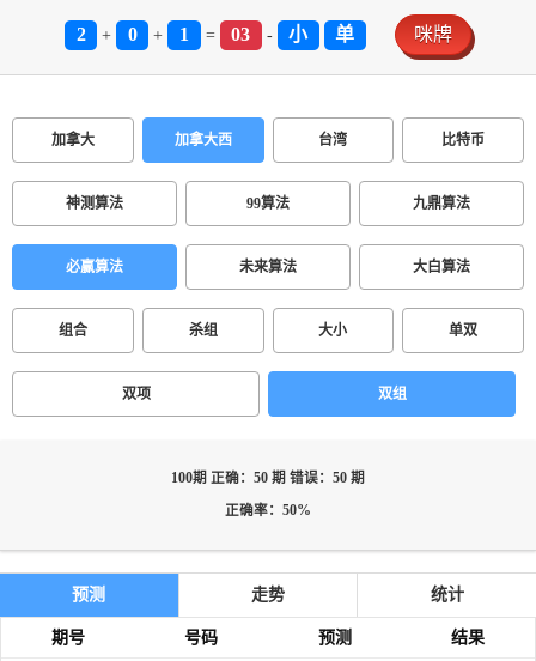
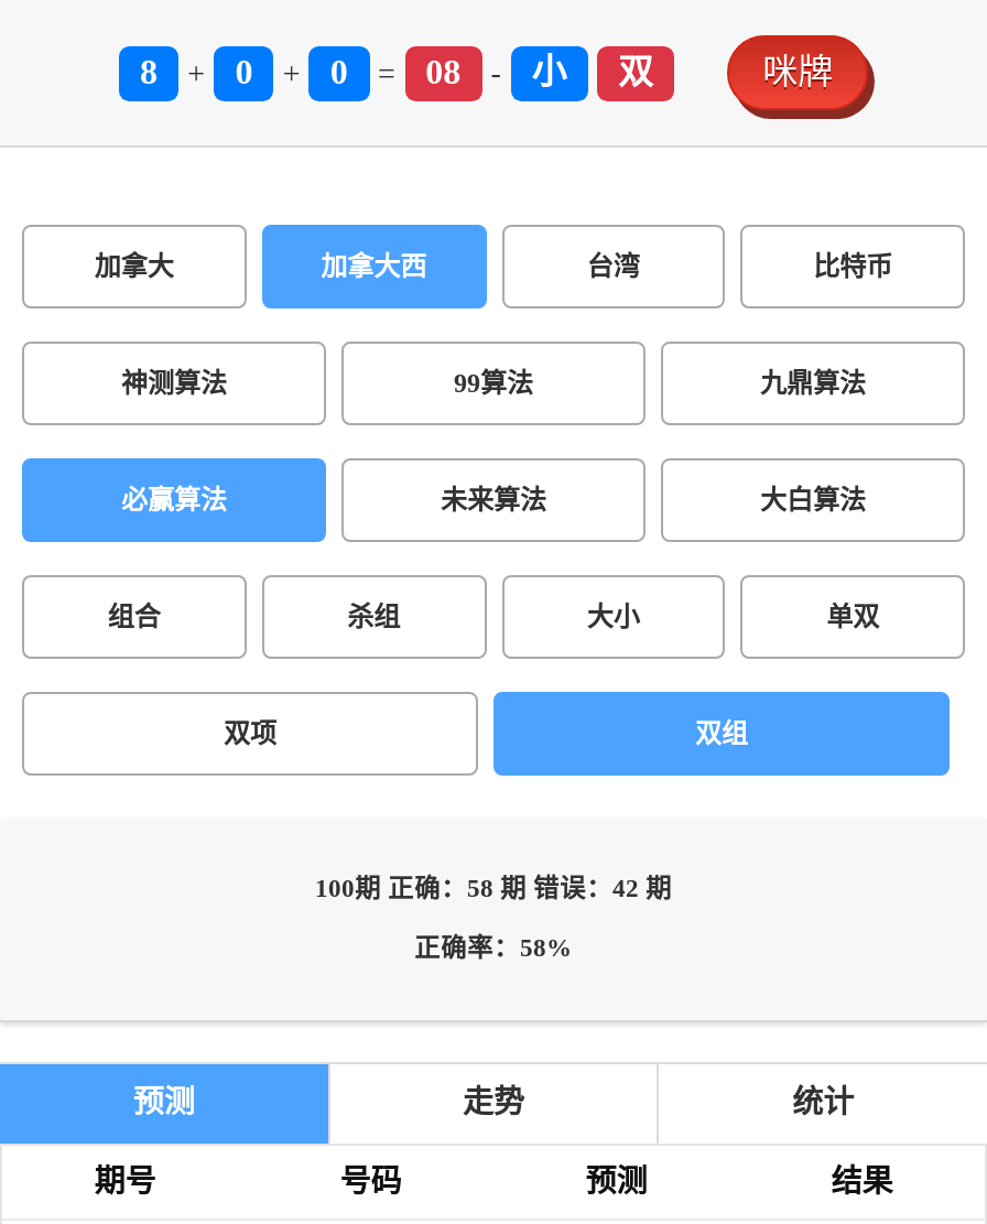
[76,24,86,44] 2 -> [140,53,158,90] 8
[179,24,189,44] 1 -> [330,53,348,90] 0
[231,24,250,44] 03 -> [425,53,461,90] 08
[336,24,355,44] 单 -> [618,53,653,90] 双
[171,471,365,486] 100期 正确：50 期 错误：50 期 -> [315,875,672,903] 100期 正确：58 期 错误：42 期
[225,503,311,519] 正确率：50% -> [414,934,573,963] 正确率：58%

